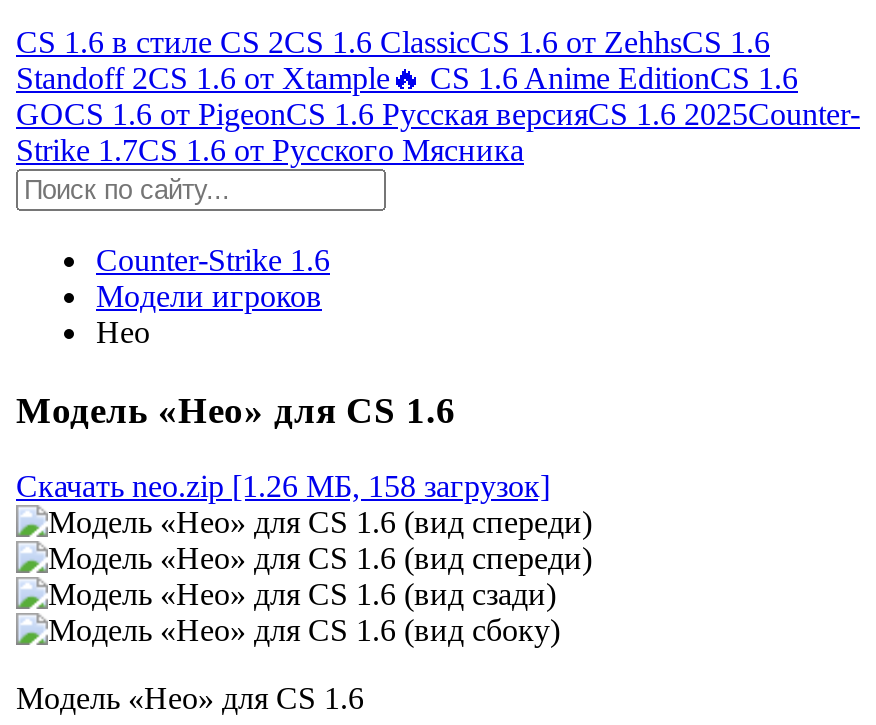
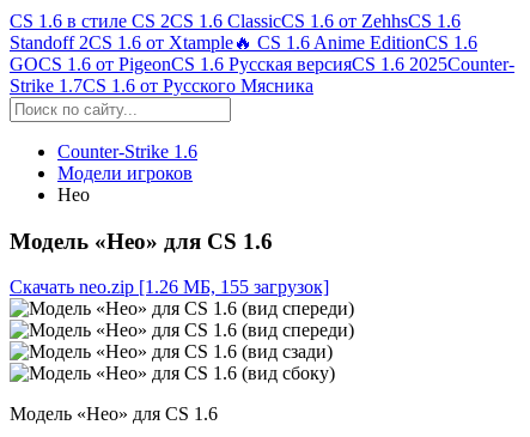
[16,470,550,504] Скачать neo.zip [1.26 МБ, 158 загрузок] -> [10,277,329,297] Скачать neo.zip [1.26 МБ, 155 загрузок]

